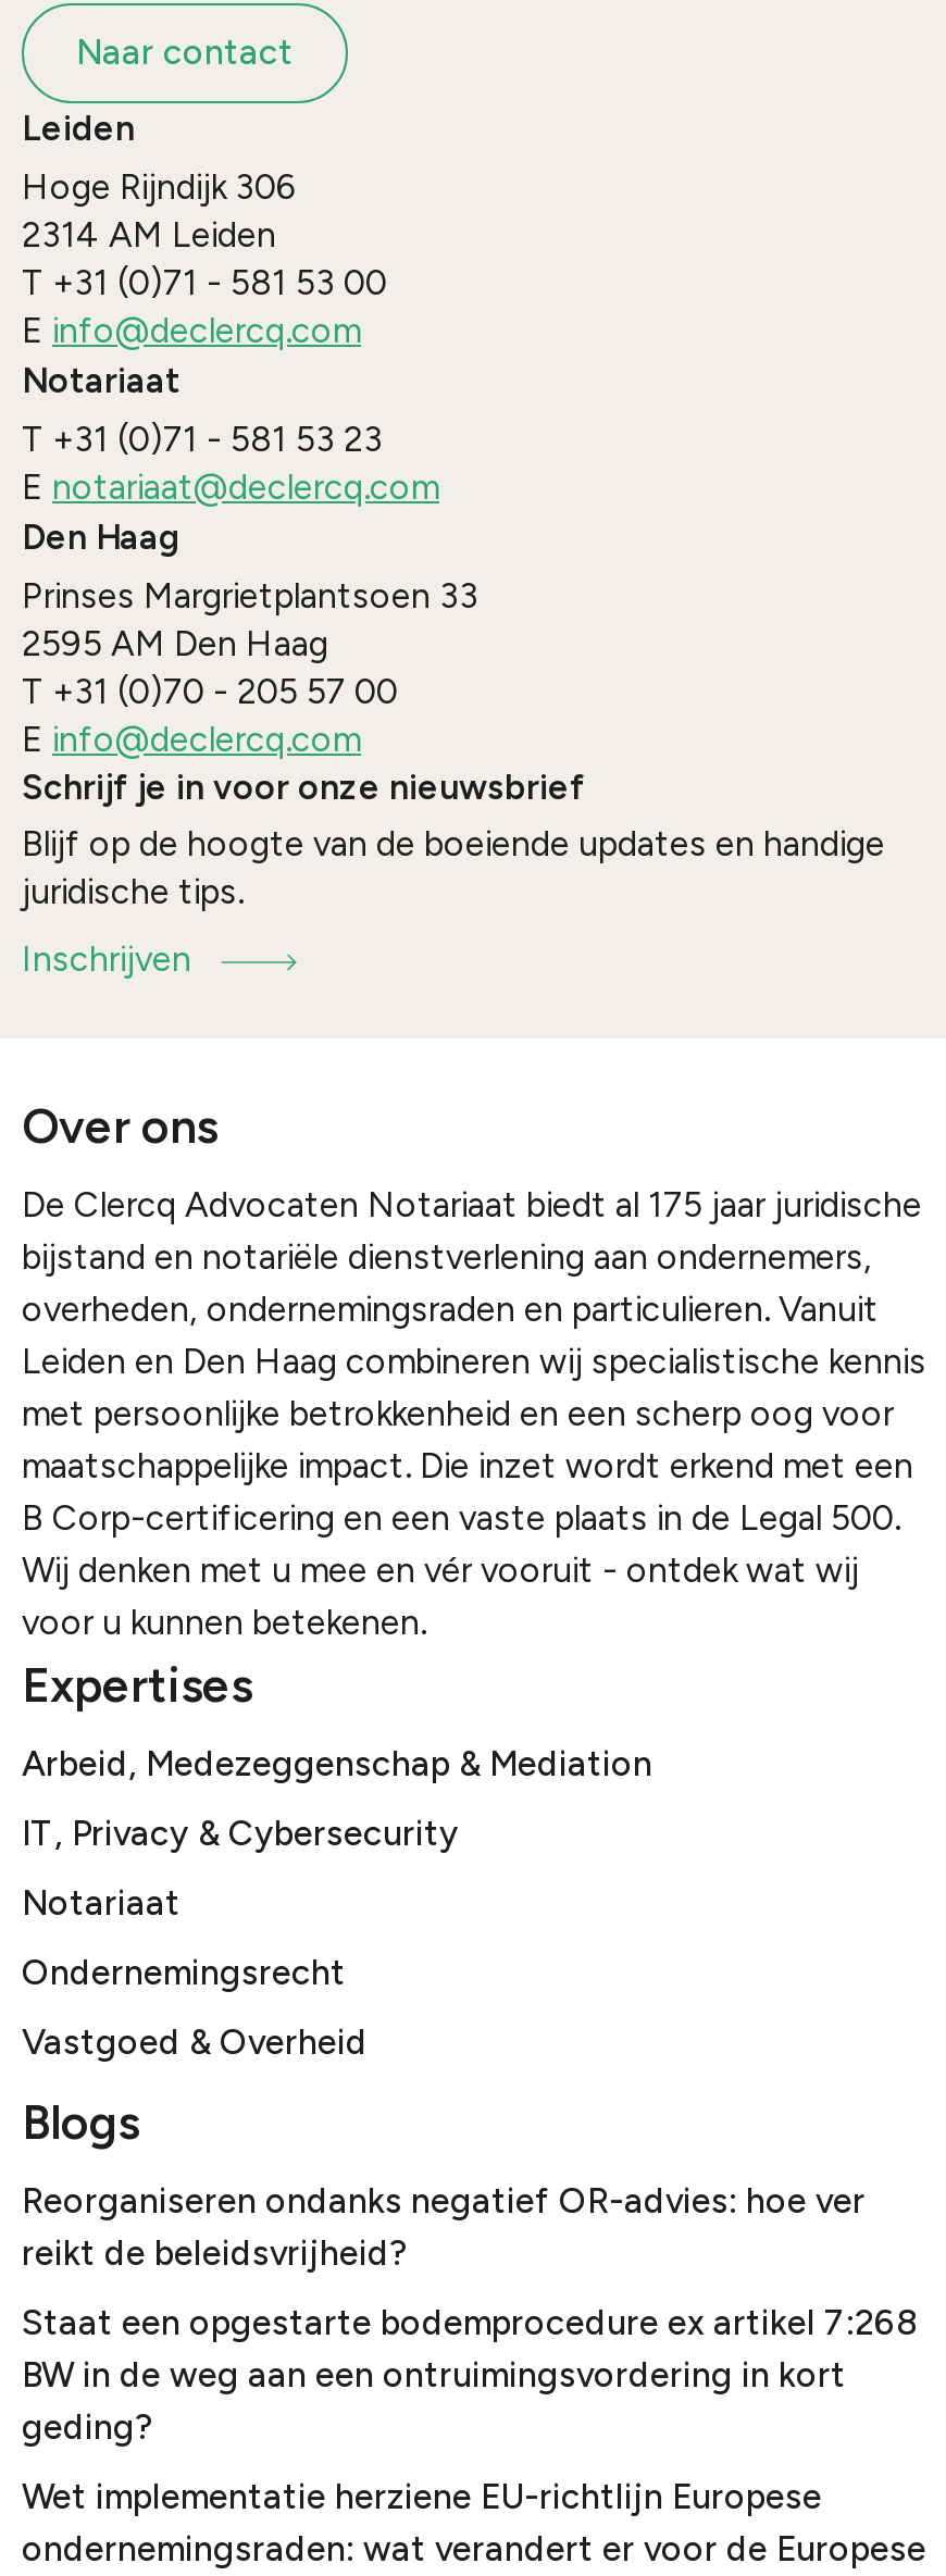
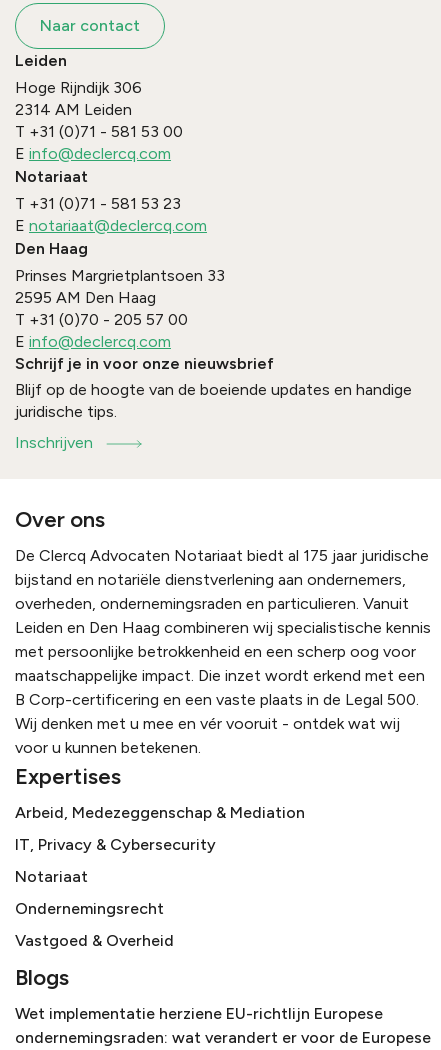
[22,2181,918,2448] Reorganiseren ondanks negatief OR-advies: hoe ver | reikt de beleidsvrijheid? | Staat een opgestarte bodemprocedure ex artikel 7:268 | BW in de weg aan een ontruimingsvordering in kort | geding? -> none

